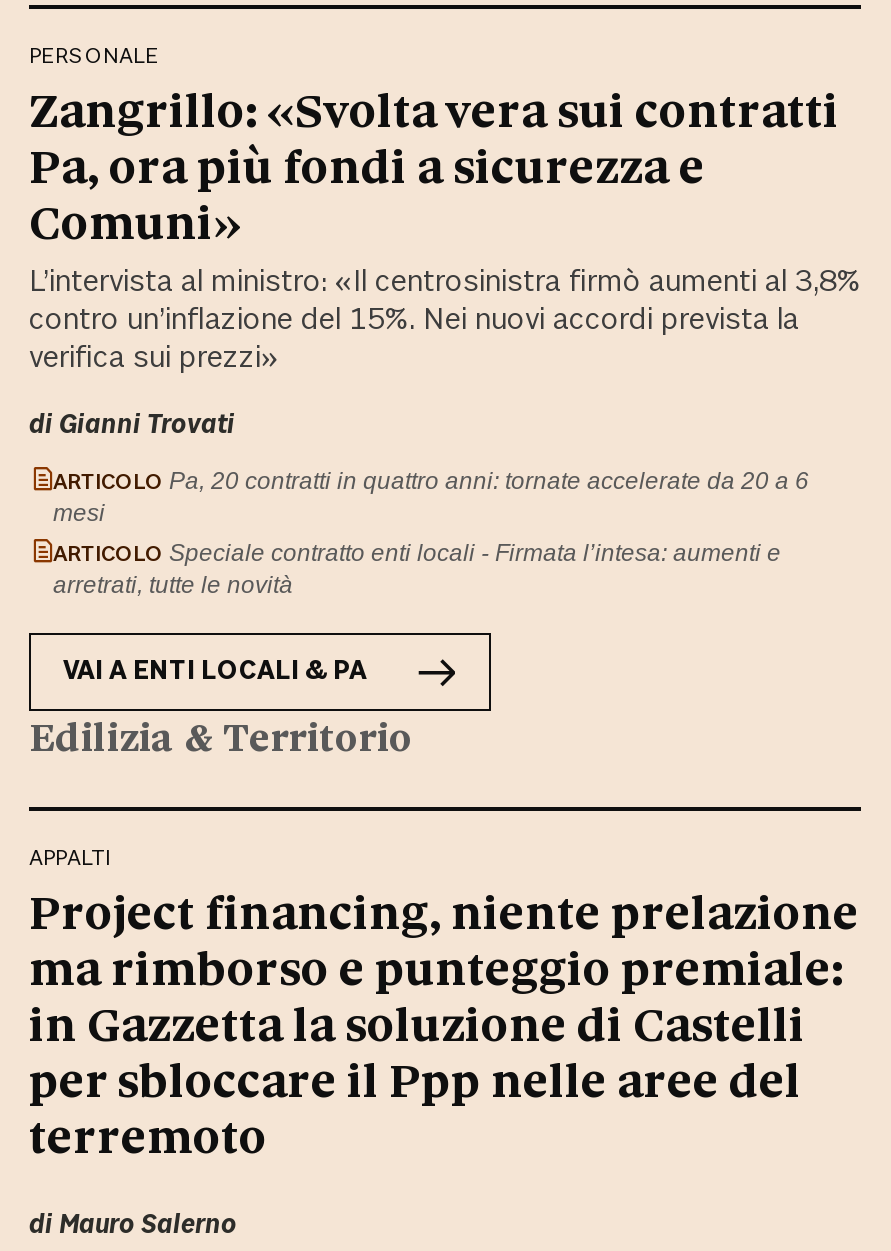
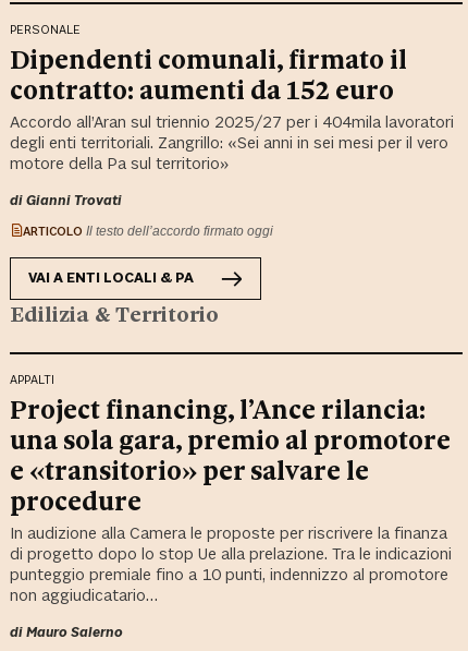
[29,73,861,377] Zangrillo: «Svolta vera sui contratti | Pa, ora più fondi a sicurezza e | Comuni» | L’intervista al ministro: «Il centrosinistra firmò aumenti al 3,8% | contro un’inflazione del 15%. Nei nuovi accordi prevista la | verifica sui prezzi» -> [10,39,454,175] Dipendenti comunali, firmato il | contratto: aumenti da 152 euro | Accordo all’Aran sul triennio 2025/27 per i 404mila lavoratori | degli enti territoriali. Zangrillo: «Sei anni in sei mesi per il vero | motore della Pa sul territorio»
[53,467,809,599] ARTICOLO Pa, 20 contratti in quattro anni: tornate accelerate da 20 a 6 | mesi | ARTICOLO Speciale contratto enti locali - Firmata l’intesa: aumenti e | arretrati, tutte le novità -> [23,224,273,240] ARTICOLO Il testo dell’accordo firmato oggi
moved [29,655,413,872] -> [10,270,219,388]: VAI A ENTI LOCALI & PA | Edilizia & Territorio | APPALTI
[29,875,859,1167] Project financing, niente prelazione | ma rimborso e punteggio premiale: | in Gazzetta la soluzione di Castelli | per sbloccare il Ppp nelle aree del | terremoto -> [10,390,452,607] Project financing, l’Ance rilancia: | una sola gara, premio al promotore | e «transitorio» per salvare le | procedure | In audizione alla Camera le proposte per riscrivere la finanza | di progetto dopo lo stop Ue alla prelazione. Tra le indicazioni | punteggio premiale fino a 10 punti, indennizzo al promotore | non aggiudicatario…

